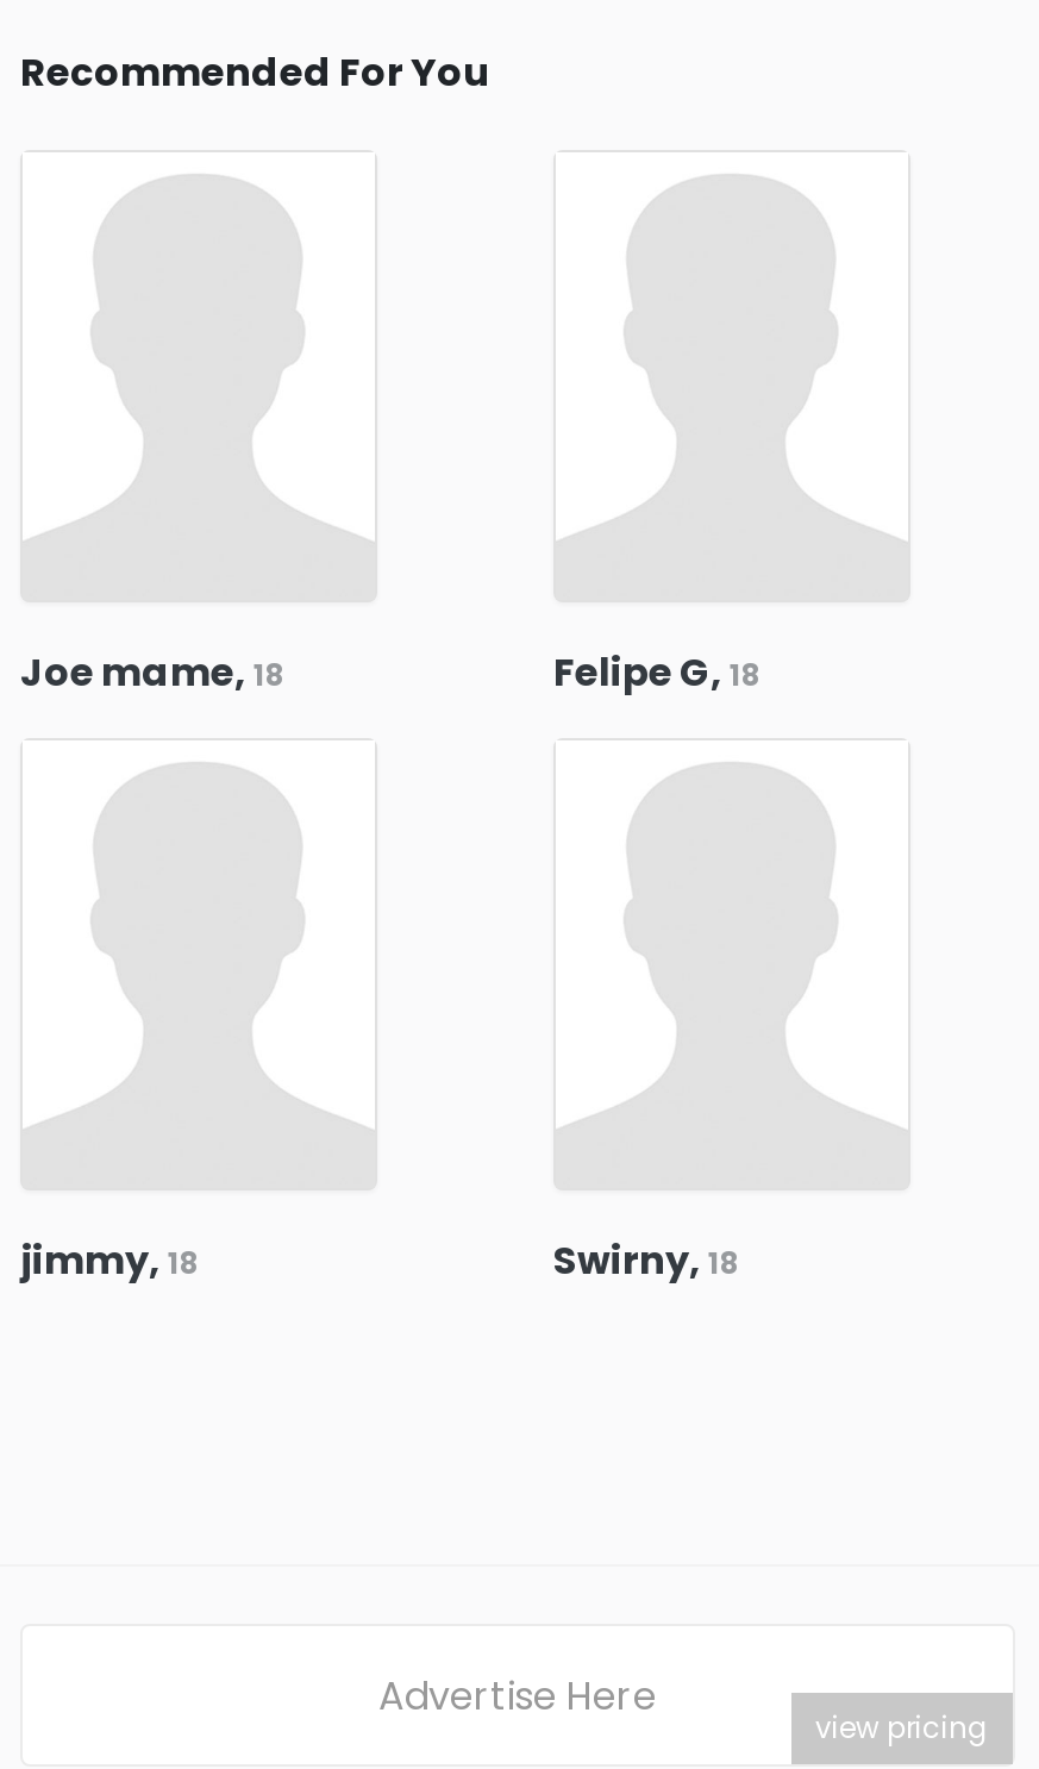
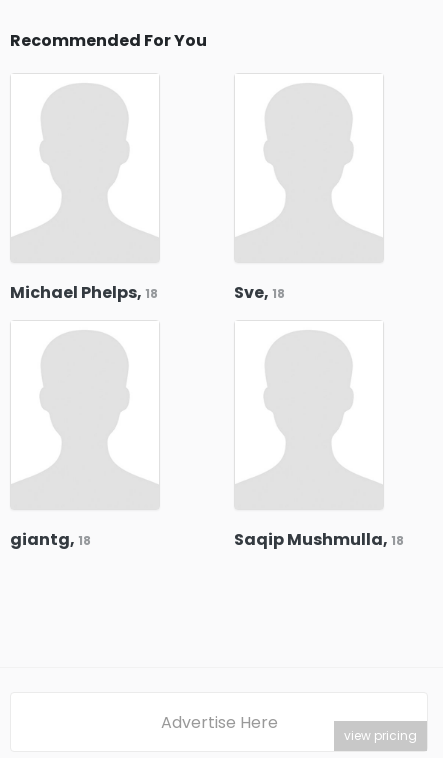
[20,645,761,700] Joe mame, 18 | Felipe G, 18 -> [10,281,285,304] Michael Phelps, 18 | Sve, 18
[20,1233,739,1288] jimmy, 18 | Swirny, 18 -> [10,528,404,551] giantg, 18 | Saqip Mushmulla, 18

